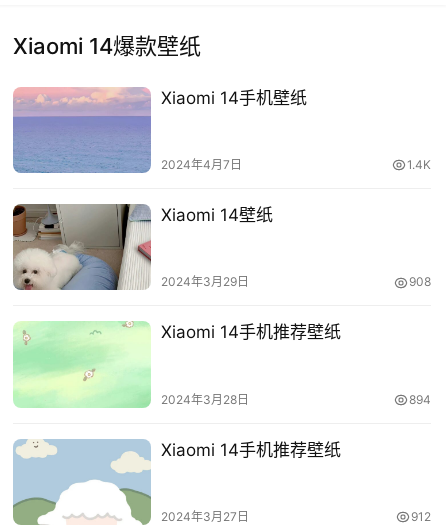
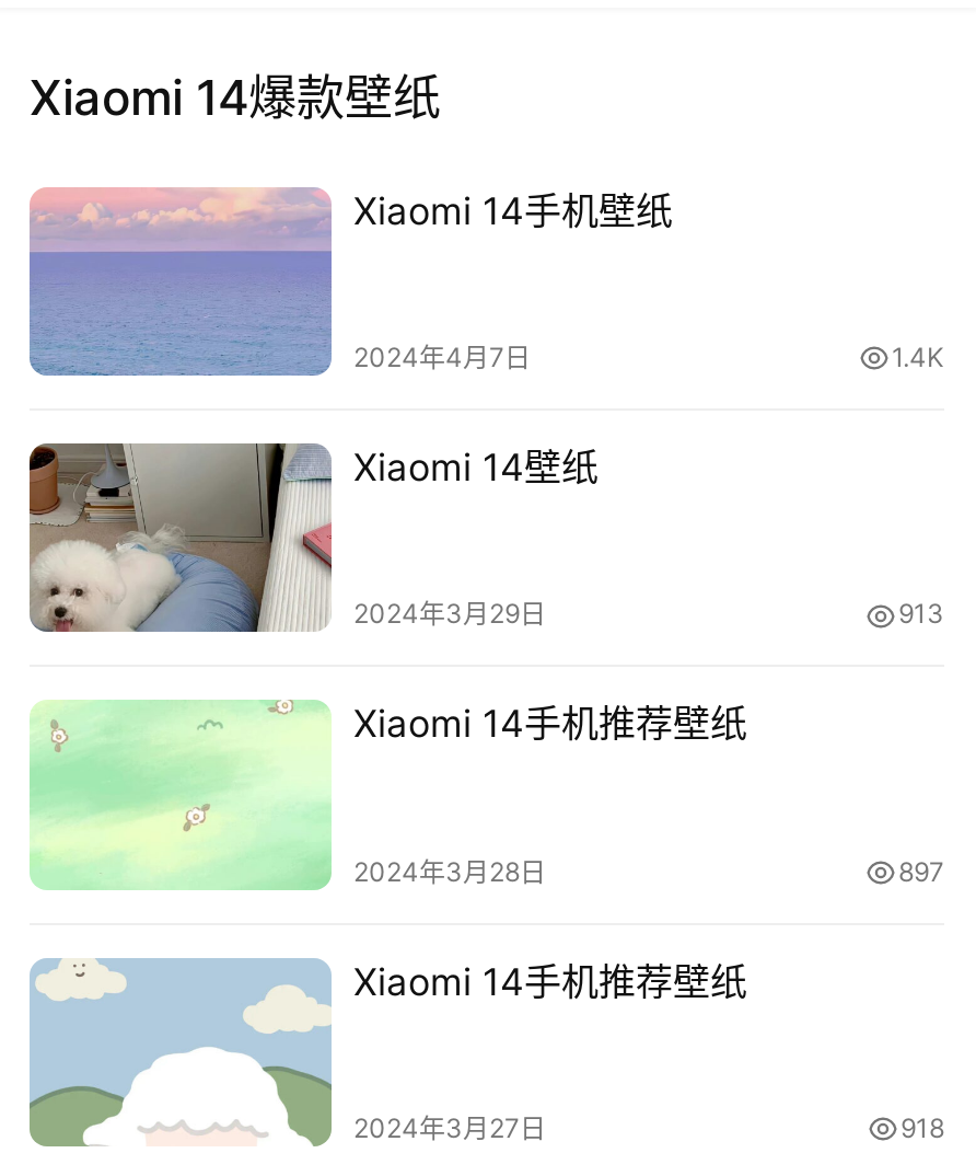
[409,274,431,289] 908 -> [898,598,944,630] 913
[409,392,431,407] 894 -> [898,854,944,887] 897
[411,509,431,524] 912 -> [901,1111,944,1144] 918

